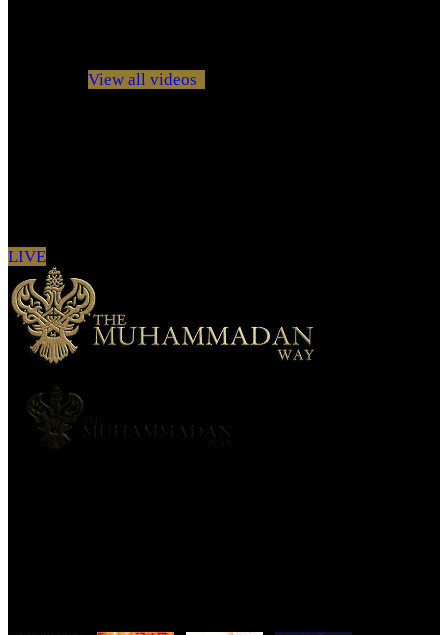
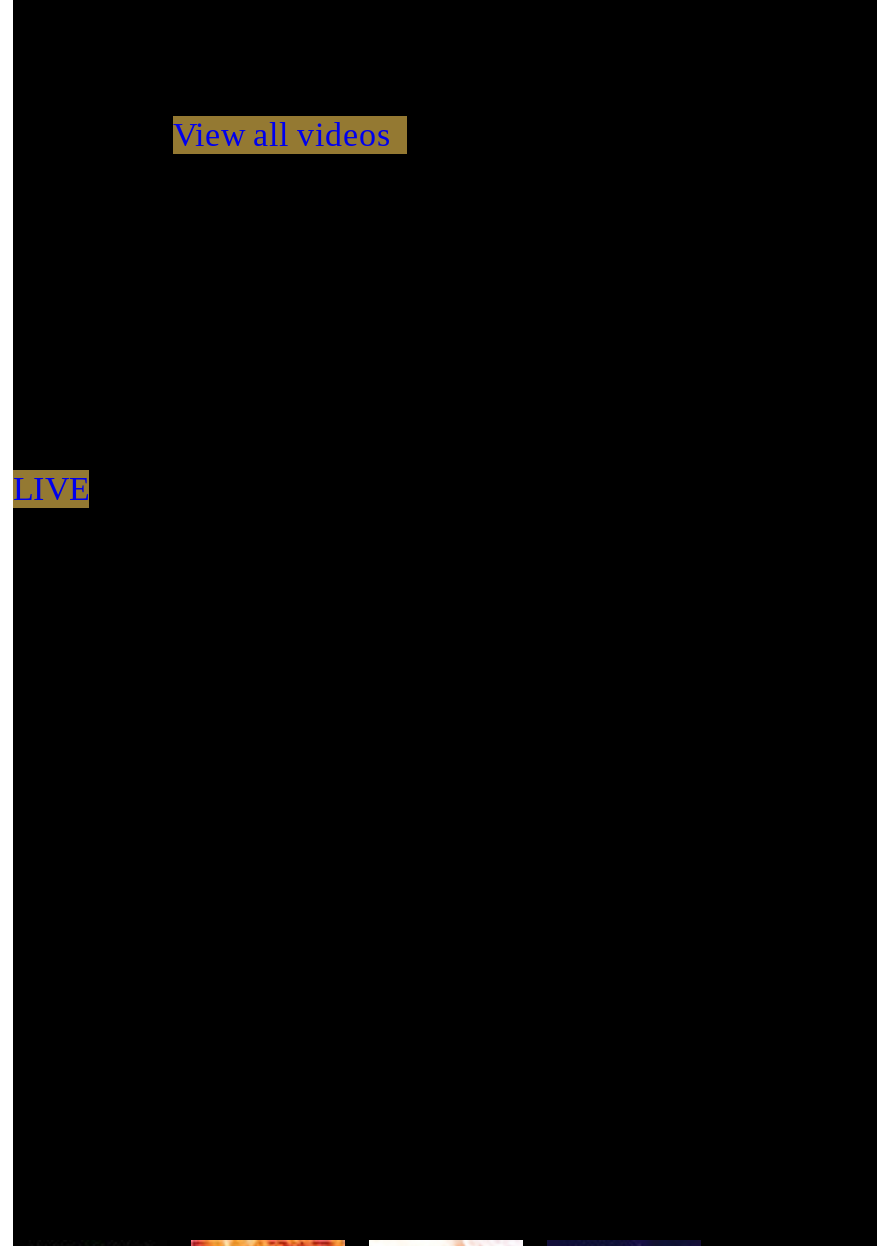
[11,267,314,364] [image] -> none

